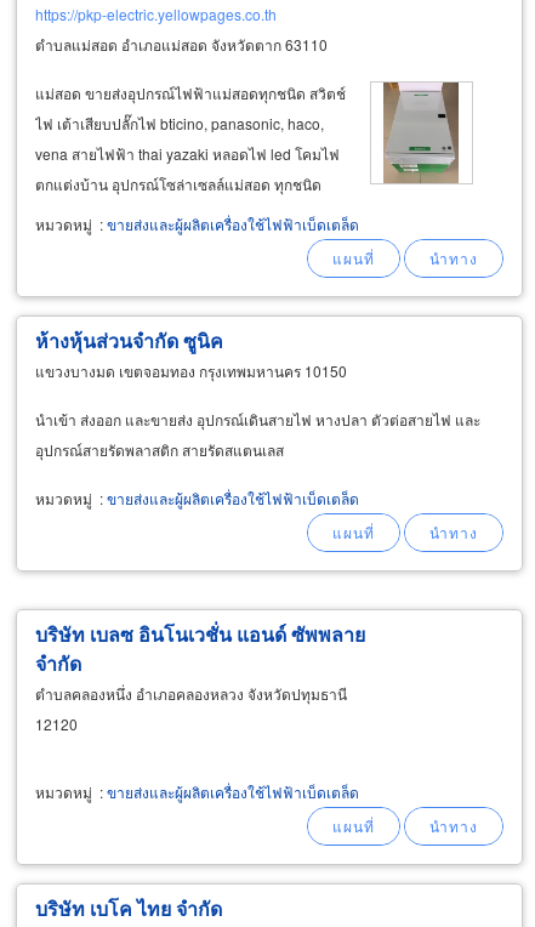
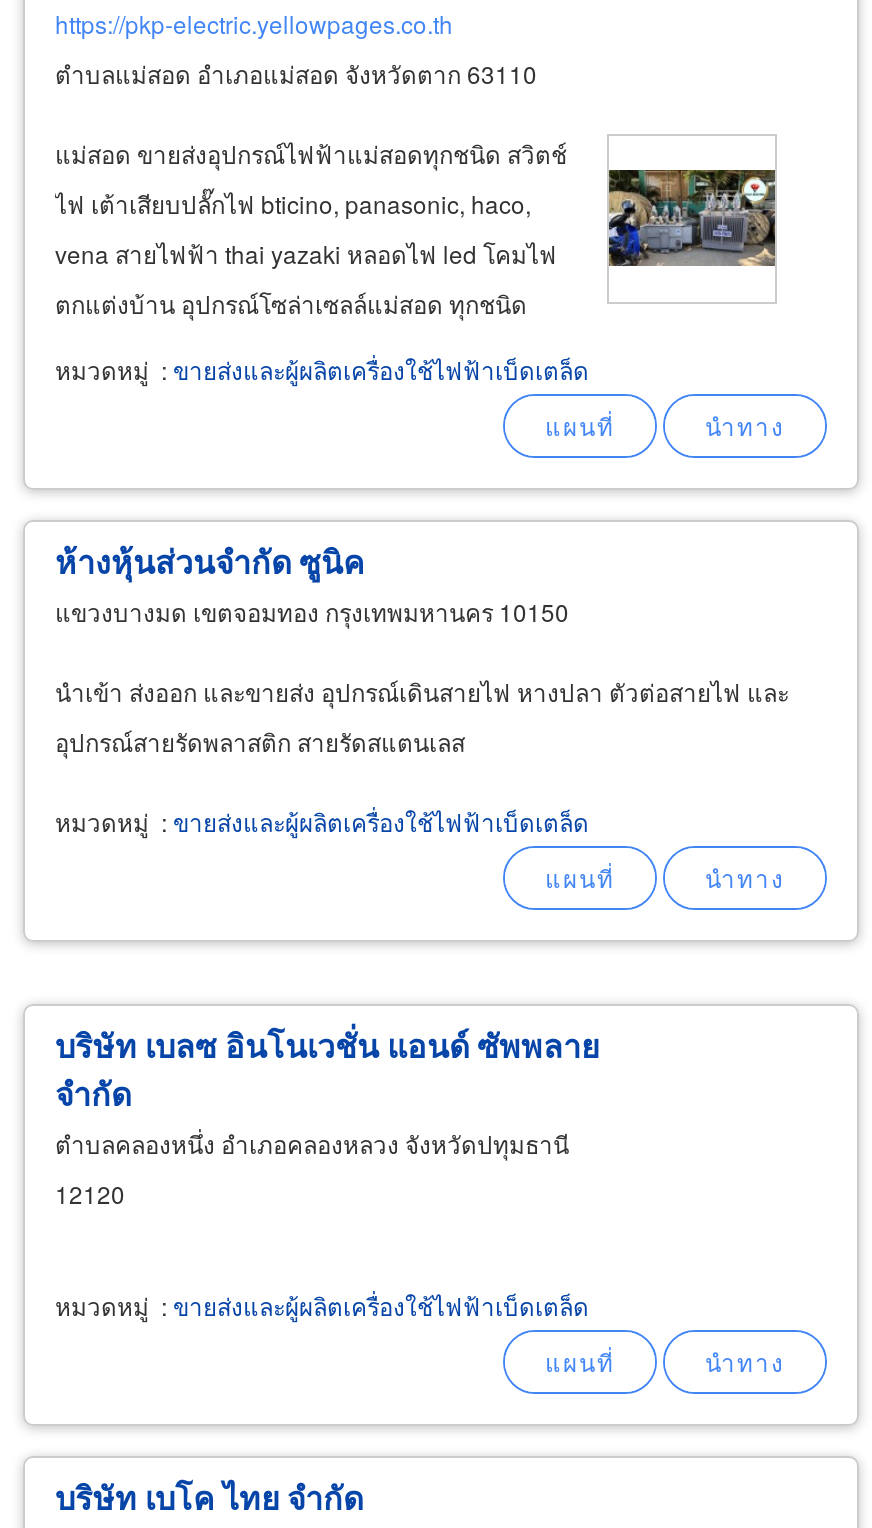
[371,81,472,184] [image] -> [607,136,777,302] [image]

